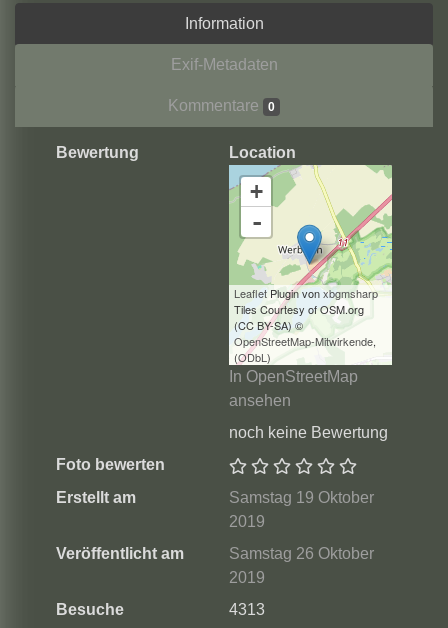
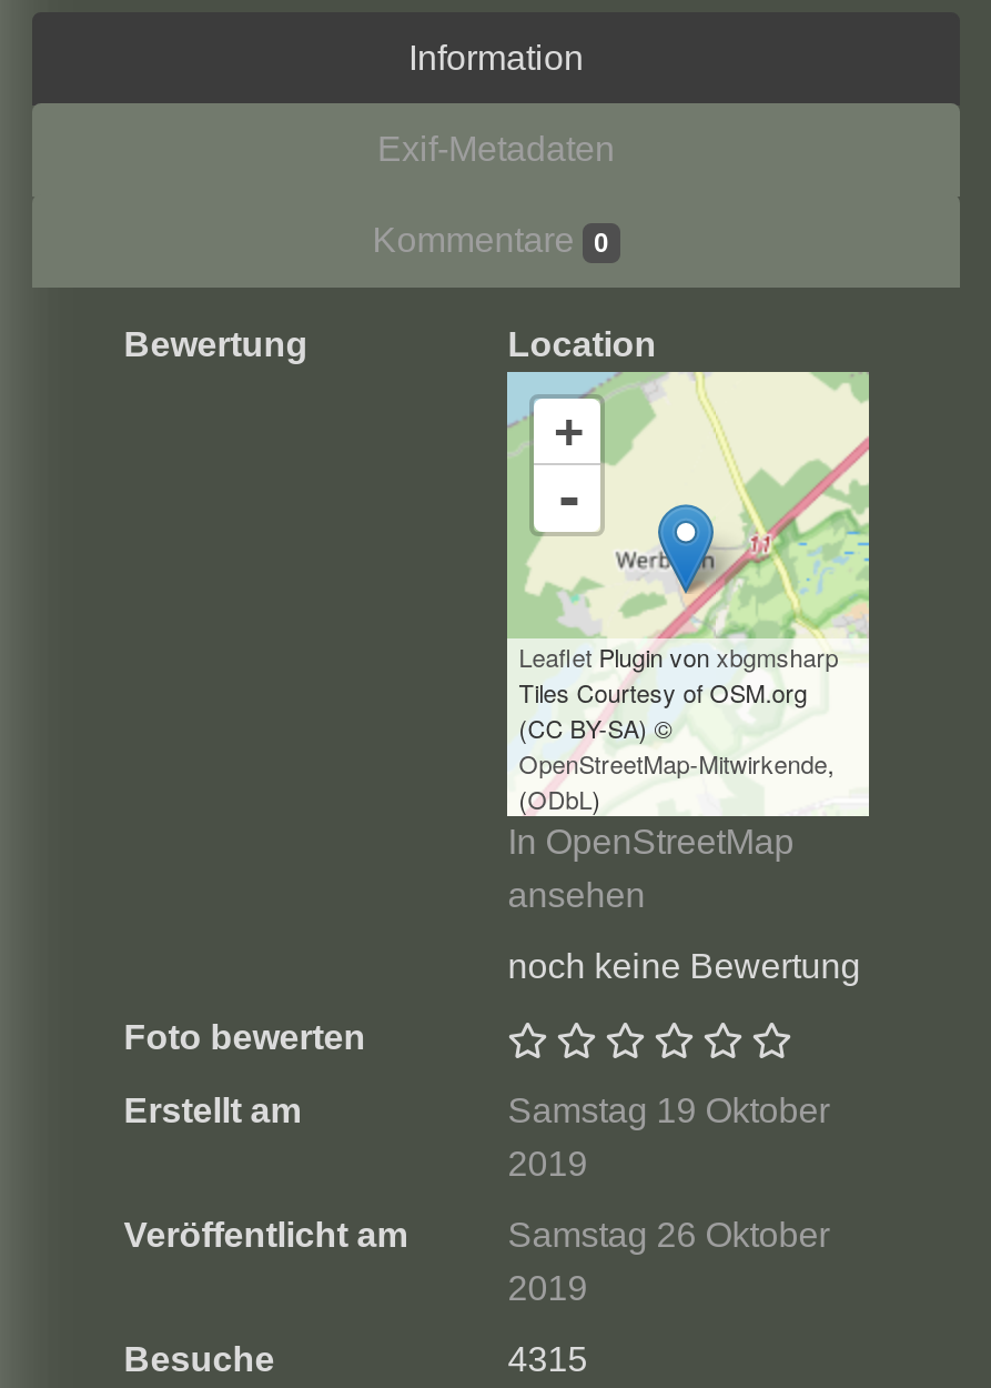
[229,601,265,618] 4313 -> [508,1340,588,1377] 4315

